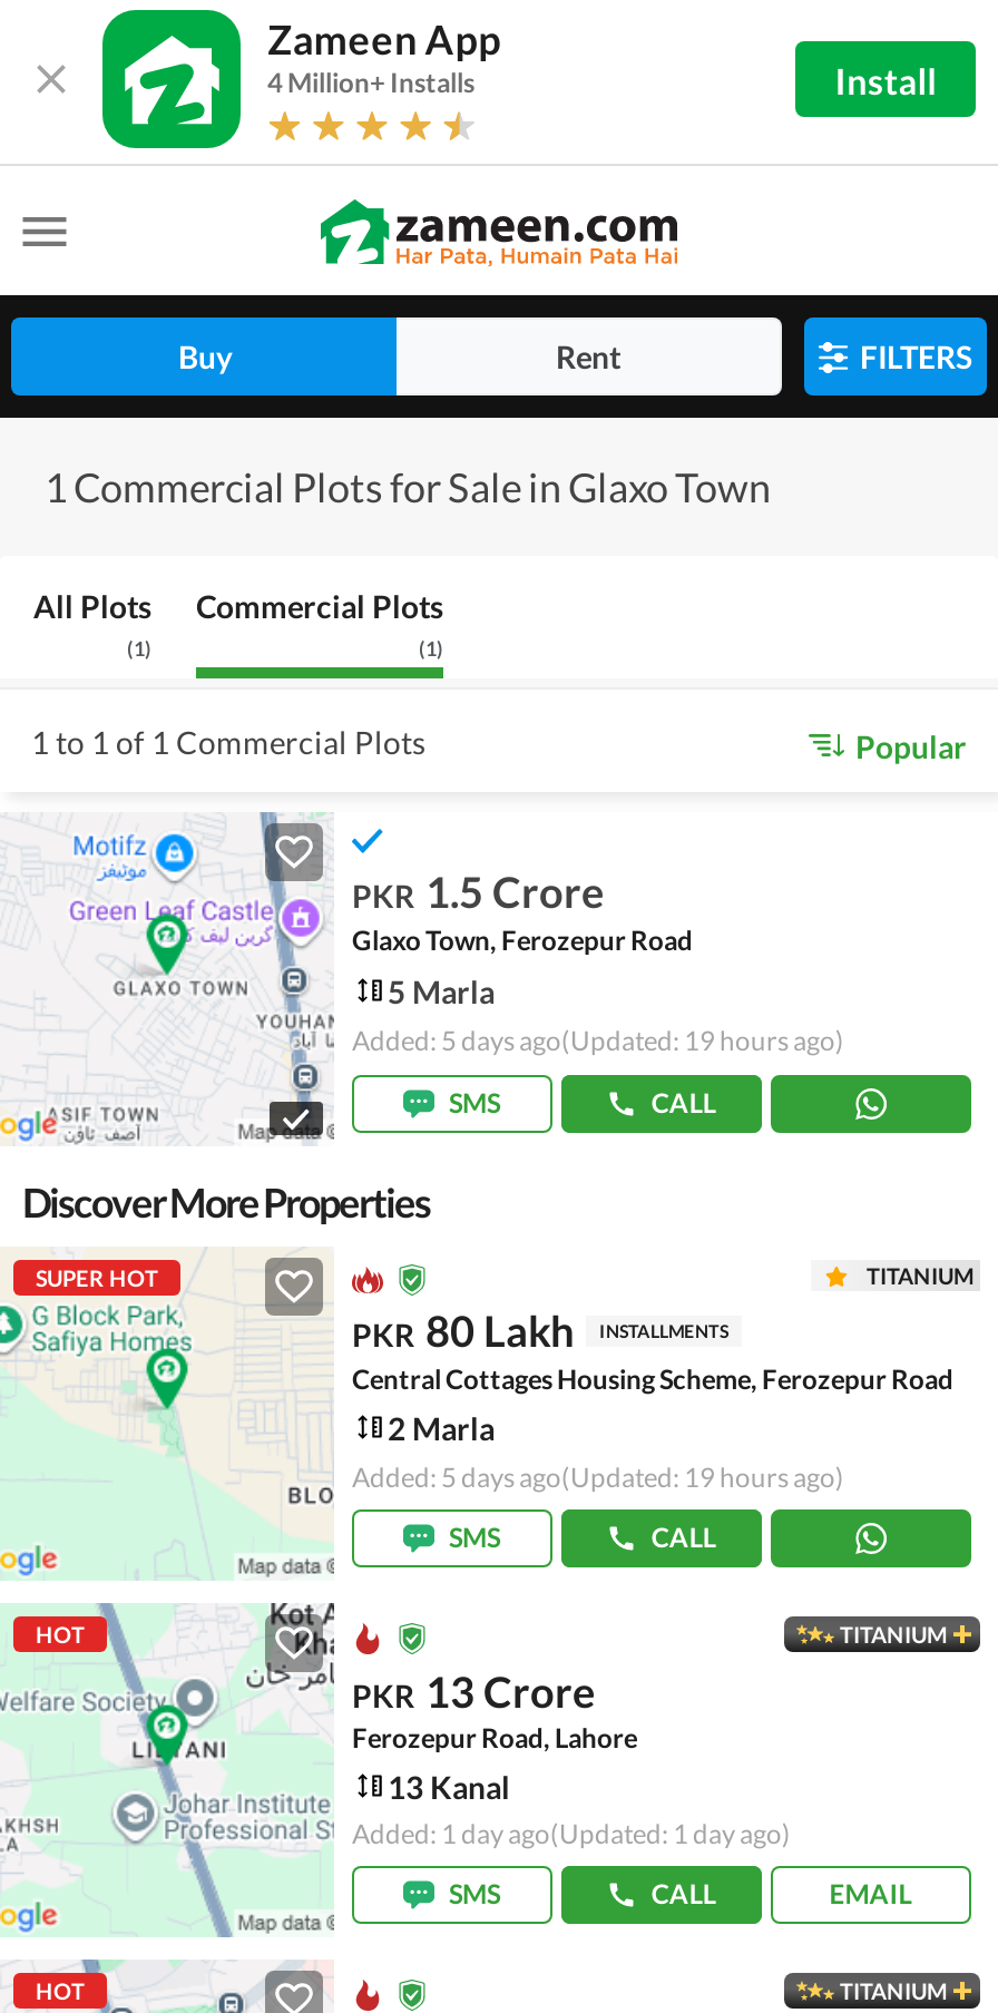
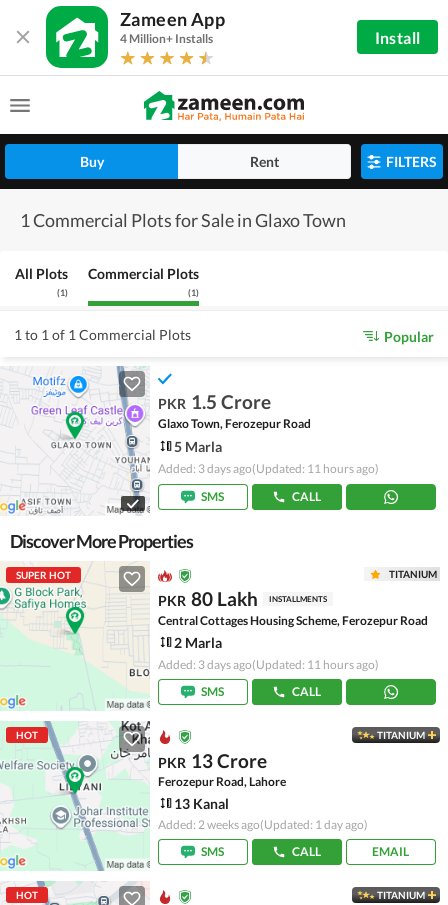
[352,1024,844,1057] Added: 5 days ago(Updated: 19 hours ago) -> [158,461,379,476] Added: 3 days ago(Updated: 11 hours ago)
[352,1460,844,1493] Added: 5 days ago(Updated: 19 hours ago) -> [158,657,379,672] Added: 3 days ago(Updated: 11 hours ago)
[352,1817,791,1850] Added: 1 day ago(Updated: 1 day ago) -> [158,817,368,832] Added: 2 weeks ago(Updated: 1 day ago)

